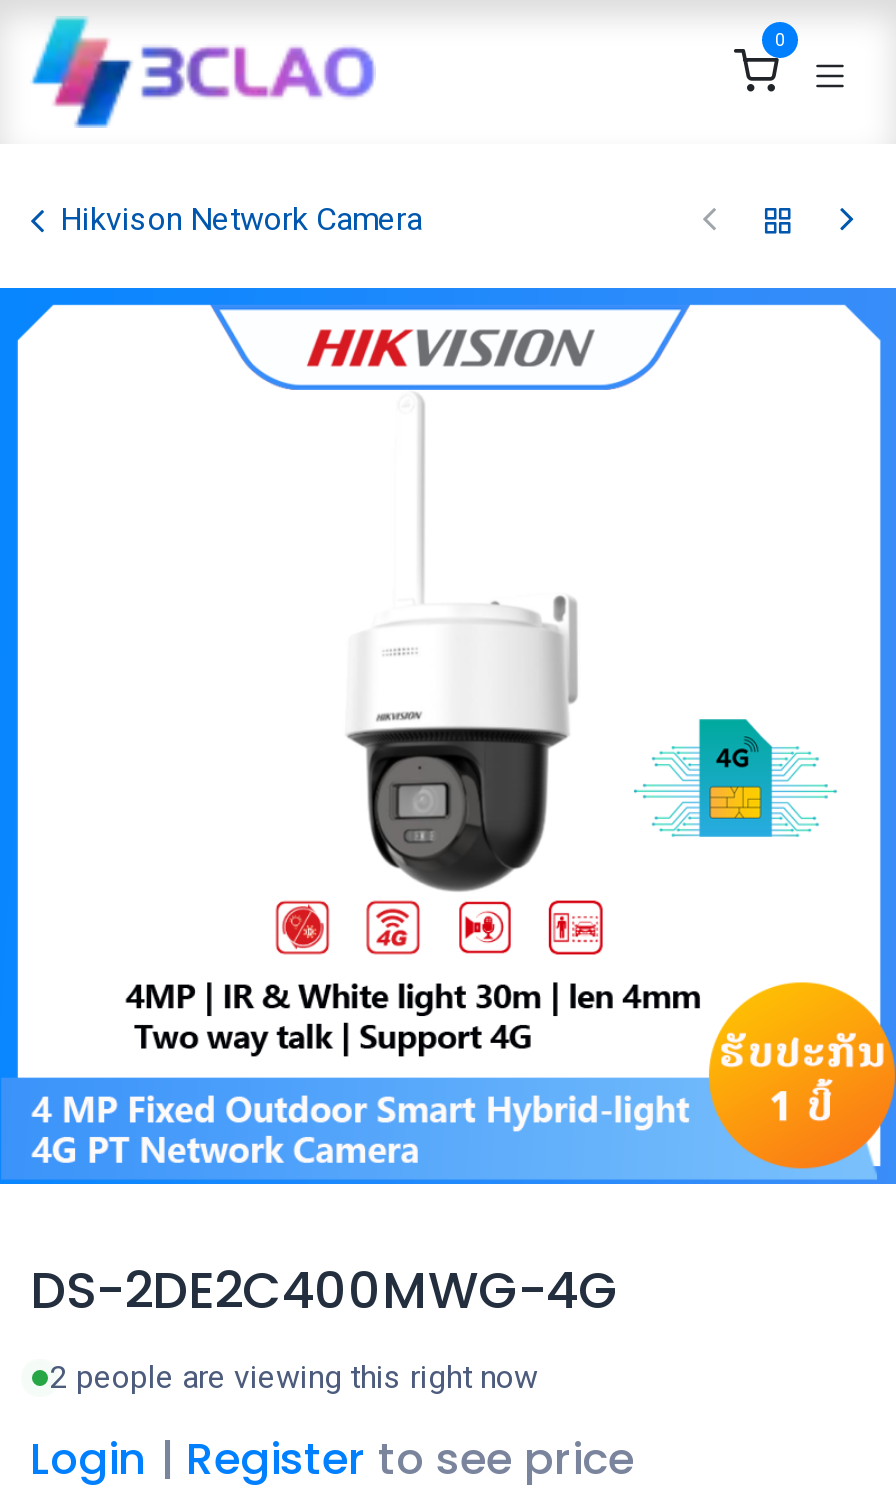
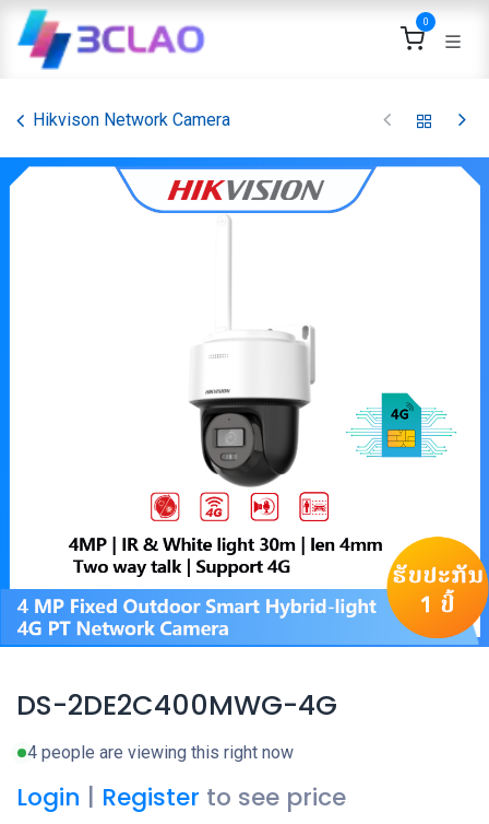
[50,1358,538,1396] 2 people are viewing this right now -> [27,742,294,763] 4 people are viewing this right now

